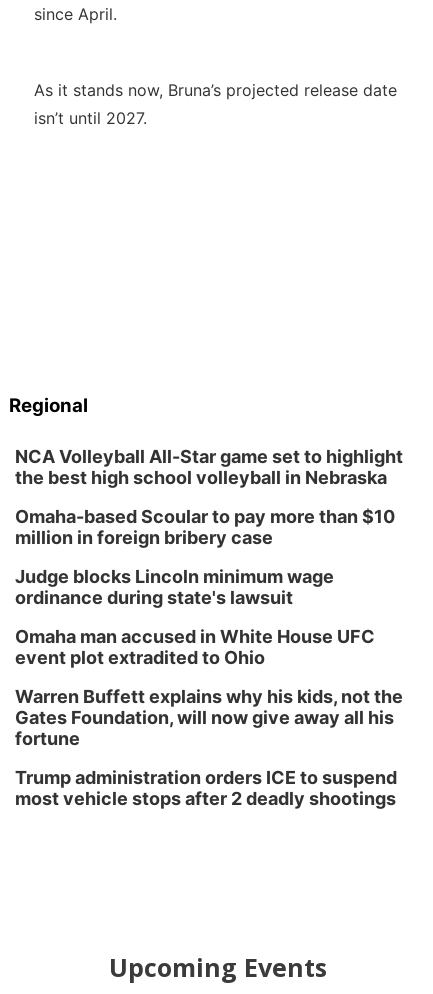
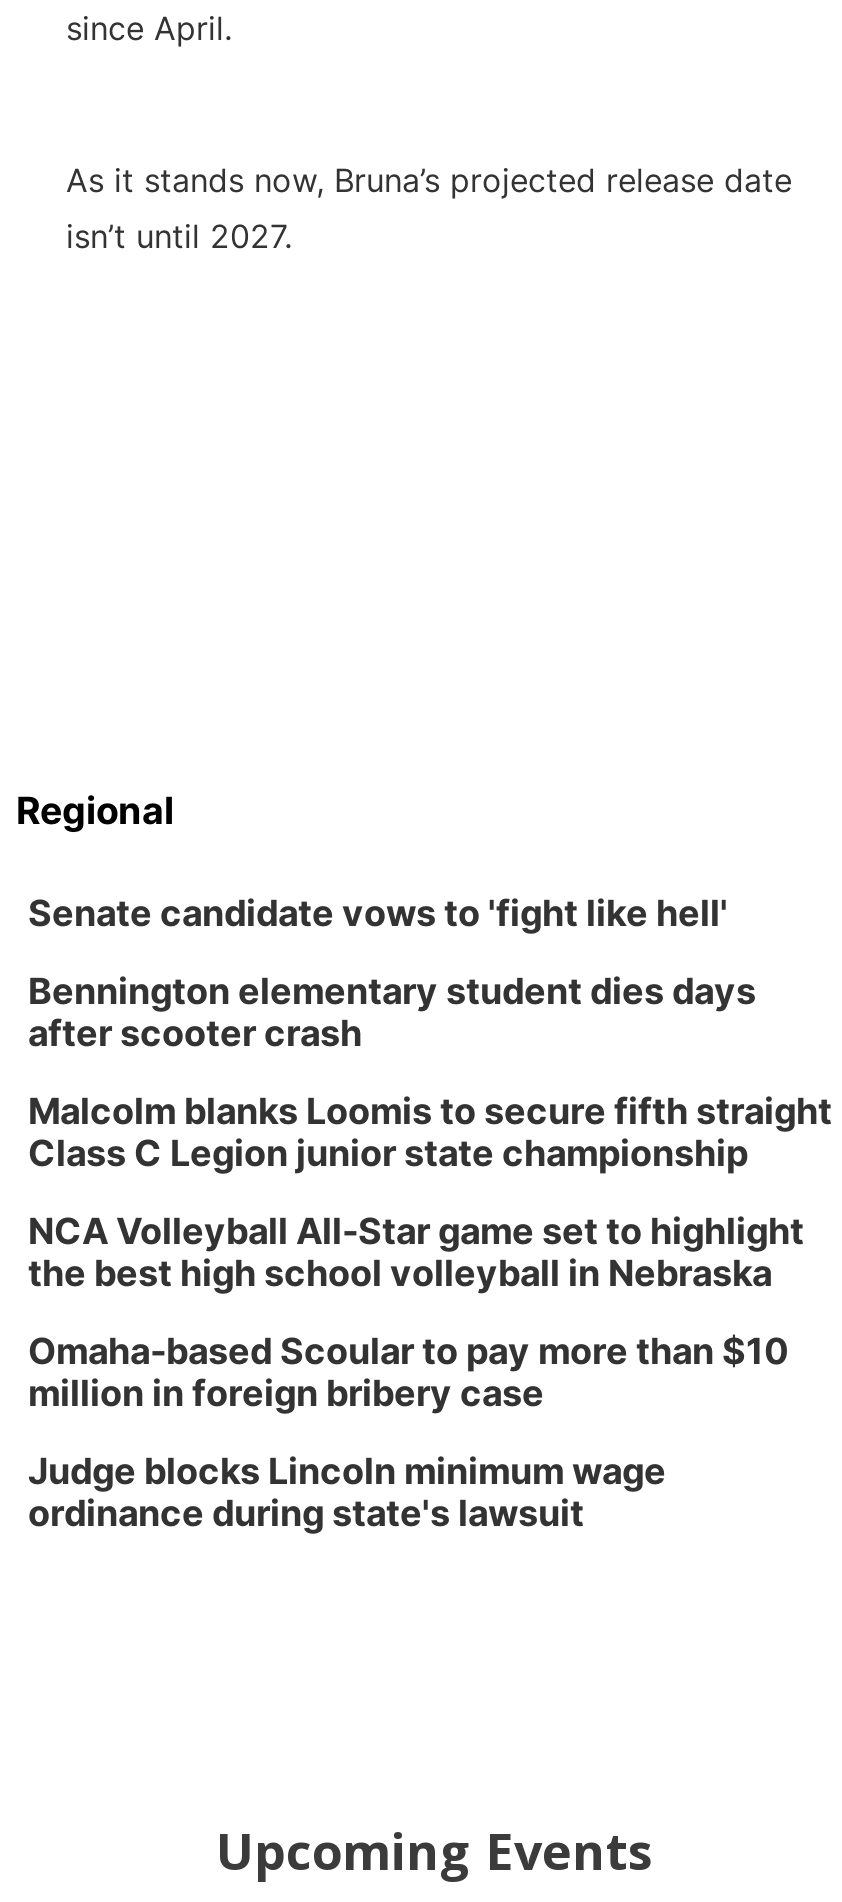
none -> [28,892,832,1174] Senate candidate vows to 'fight like hell' | Bennington elementary student dies days | after scooter crash | Malcolm blanks Loomis to secure fifth straight | Class C Legion junior state championship
moved [15,446,403,608] -> [28,1210,804,1534]: NCA Volleyball All-Star game set to highlight | the best high school volleyball in Nebraska | Omaha-based Scoular to pay more than $10 | million in foreign bribery case | Judge blocks Lincoln minimum wage | ordinance during state's lawsuit
[15,626,403,809] Omaha man accused in White House UFC | event plot extradited to Ohio | Warren Buffett explains why his kids, not the | Gates Foundation, will now give away all his | fortune | Trump administration orders ICE to suspend | most vehicle stops after 2 deadly shootings -> none

